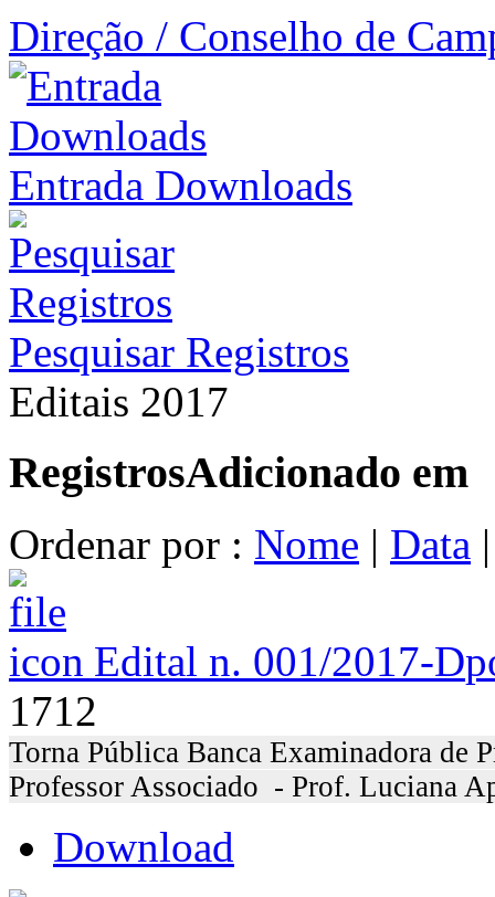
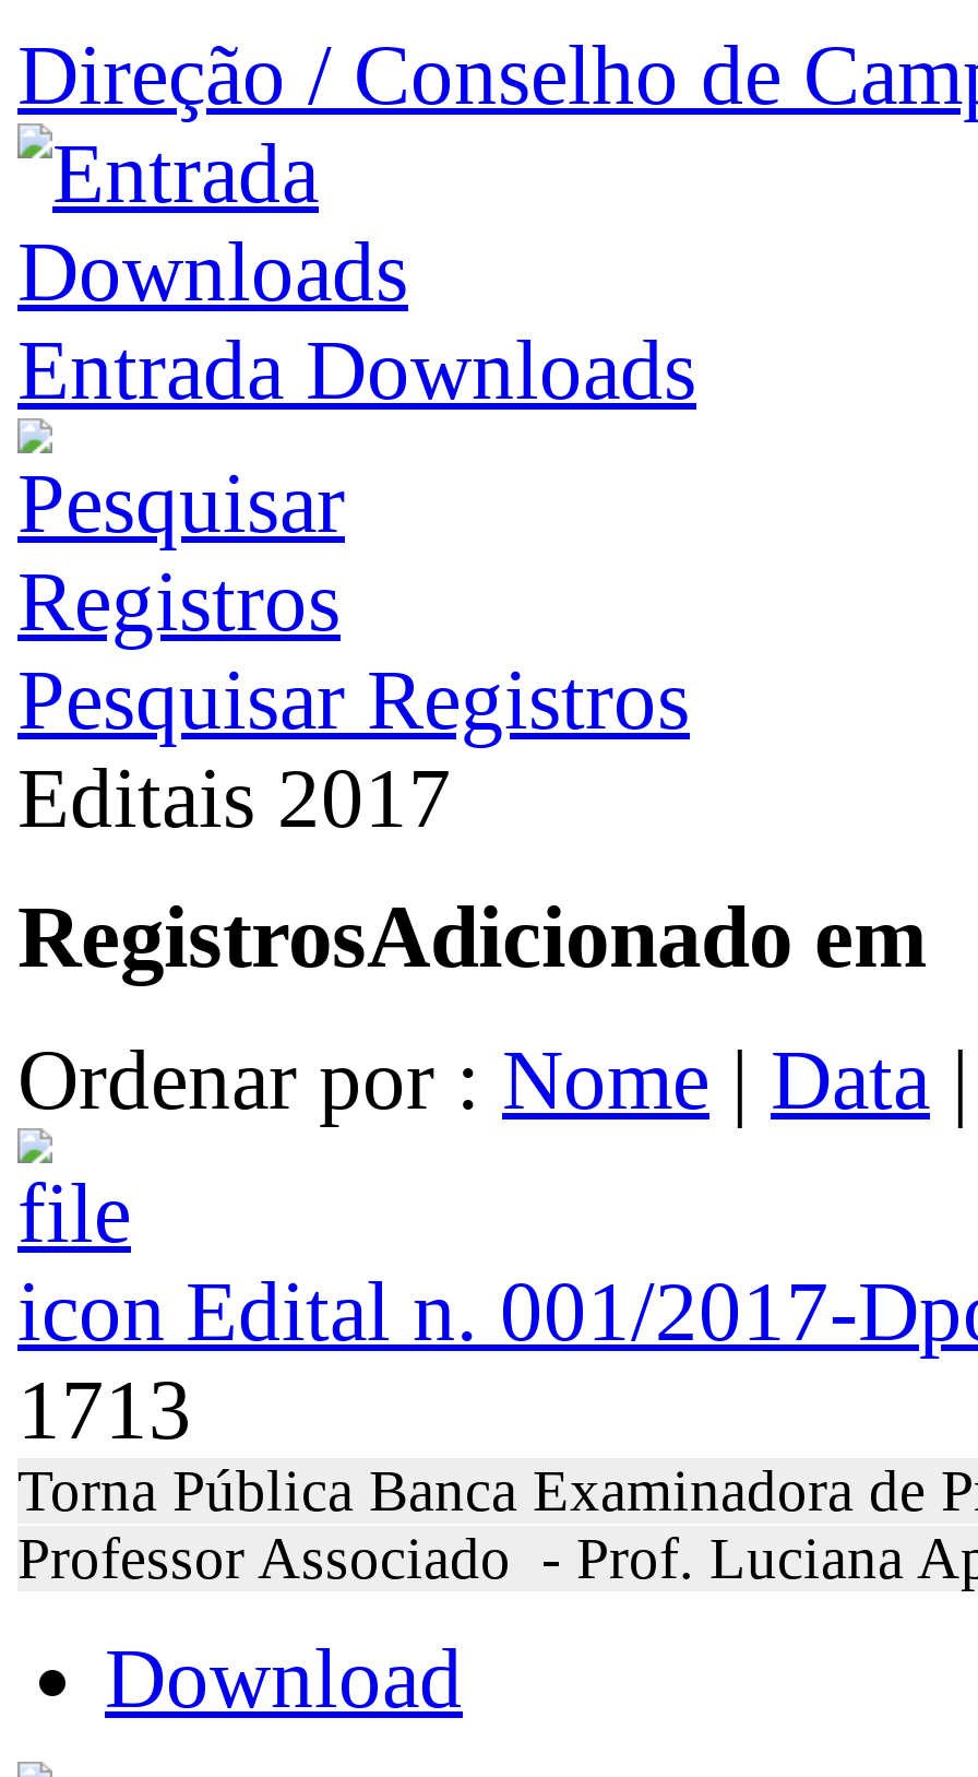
[9,687,97,735] 1712 -> [17,1362,192,1456] 1713

